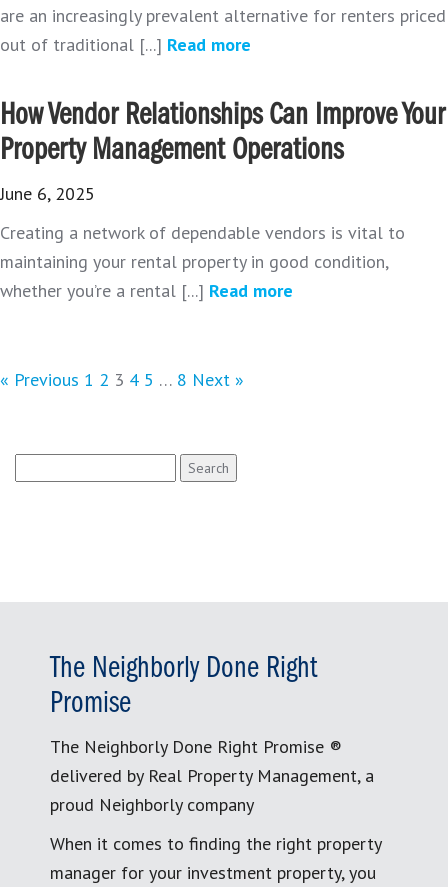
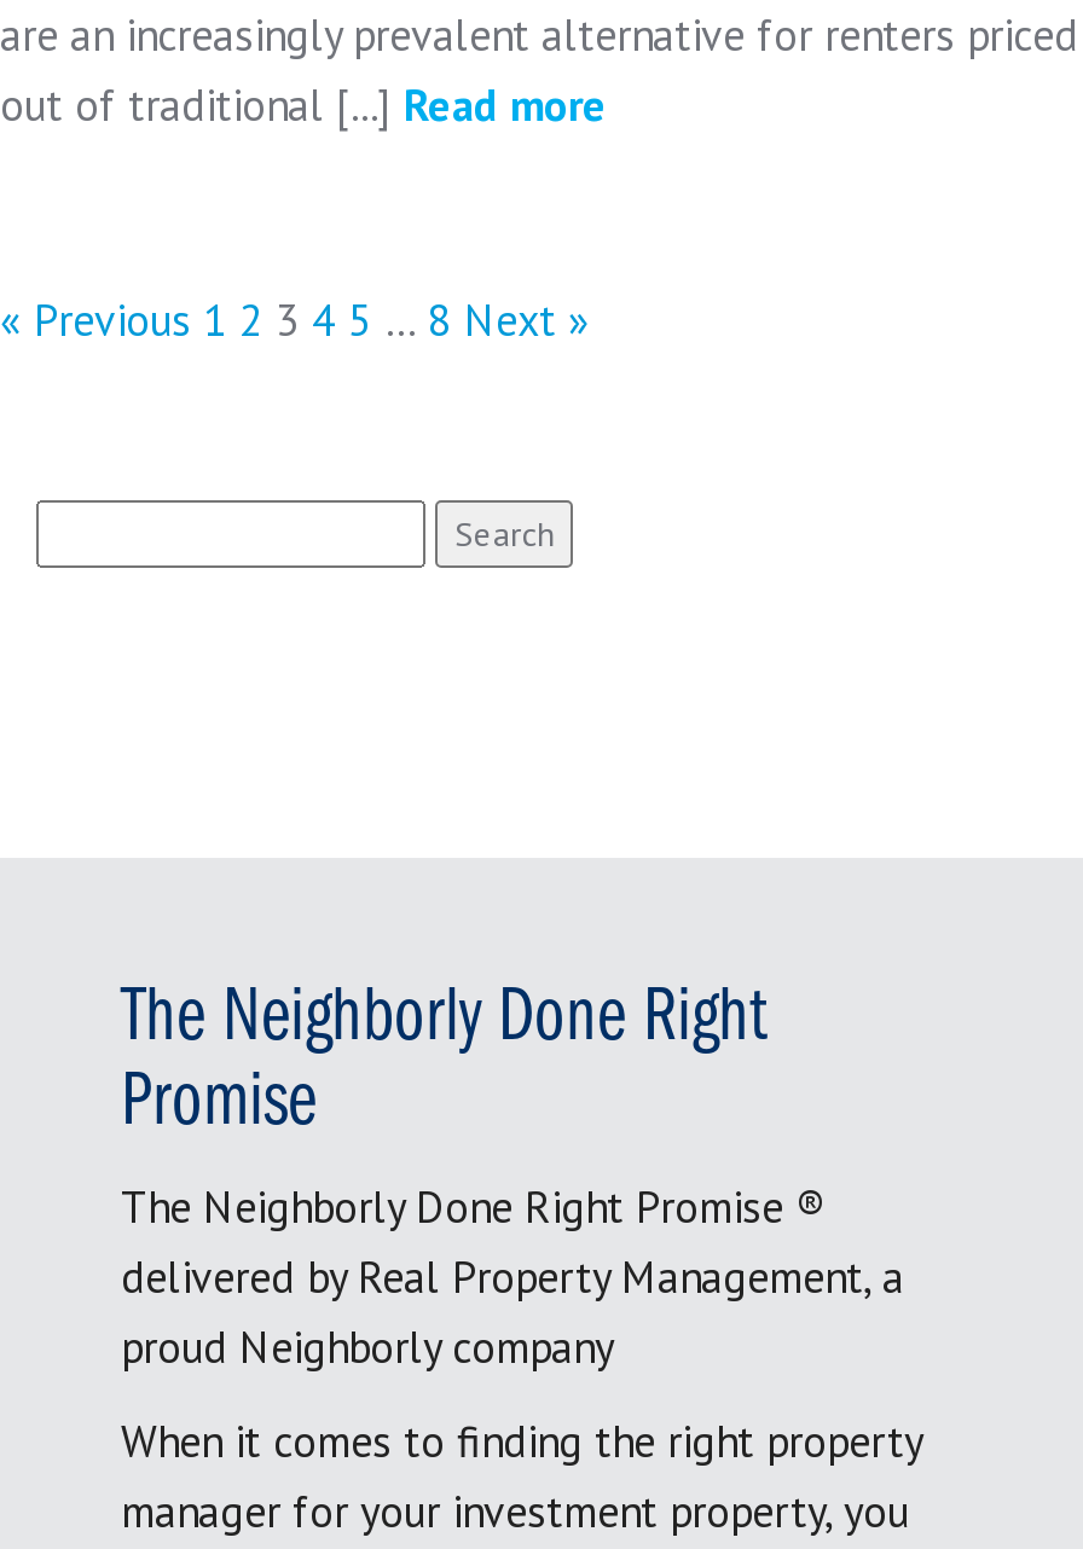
[0,99,445,301] How Vendor Relationships Can Improve Your | Property Management Operations | June 6, 2025 | Creating a network of dependable vendors is vital to | maintaining your rental property in good condition, | whether you’re a rental [...] Read more -> none

